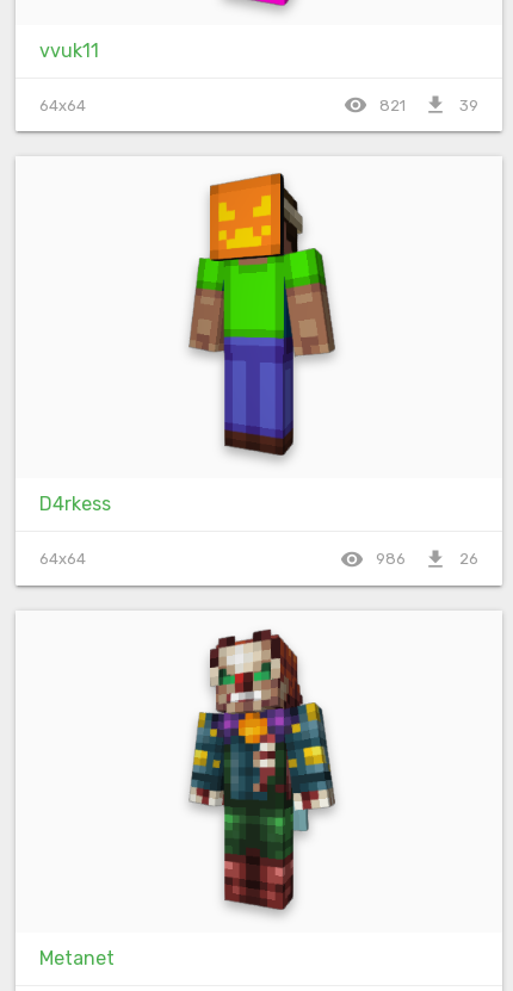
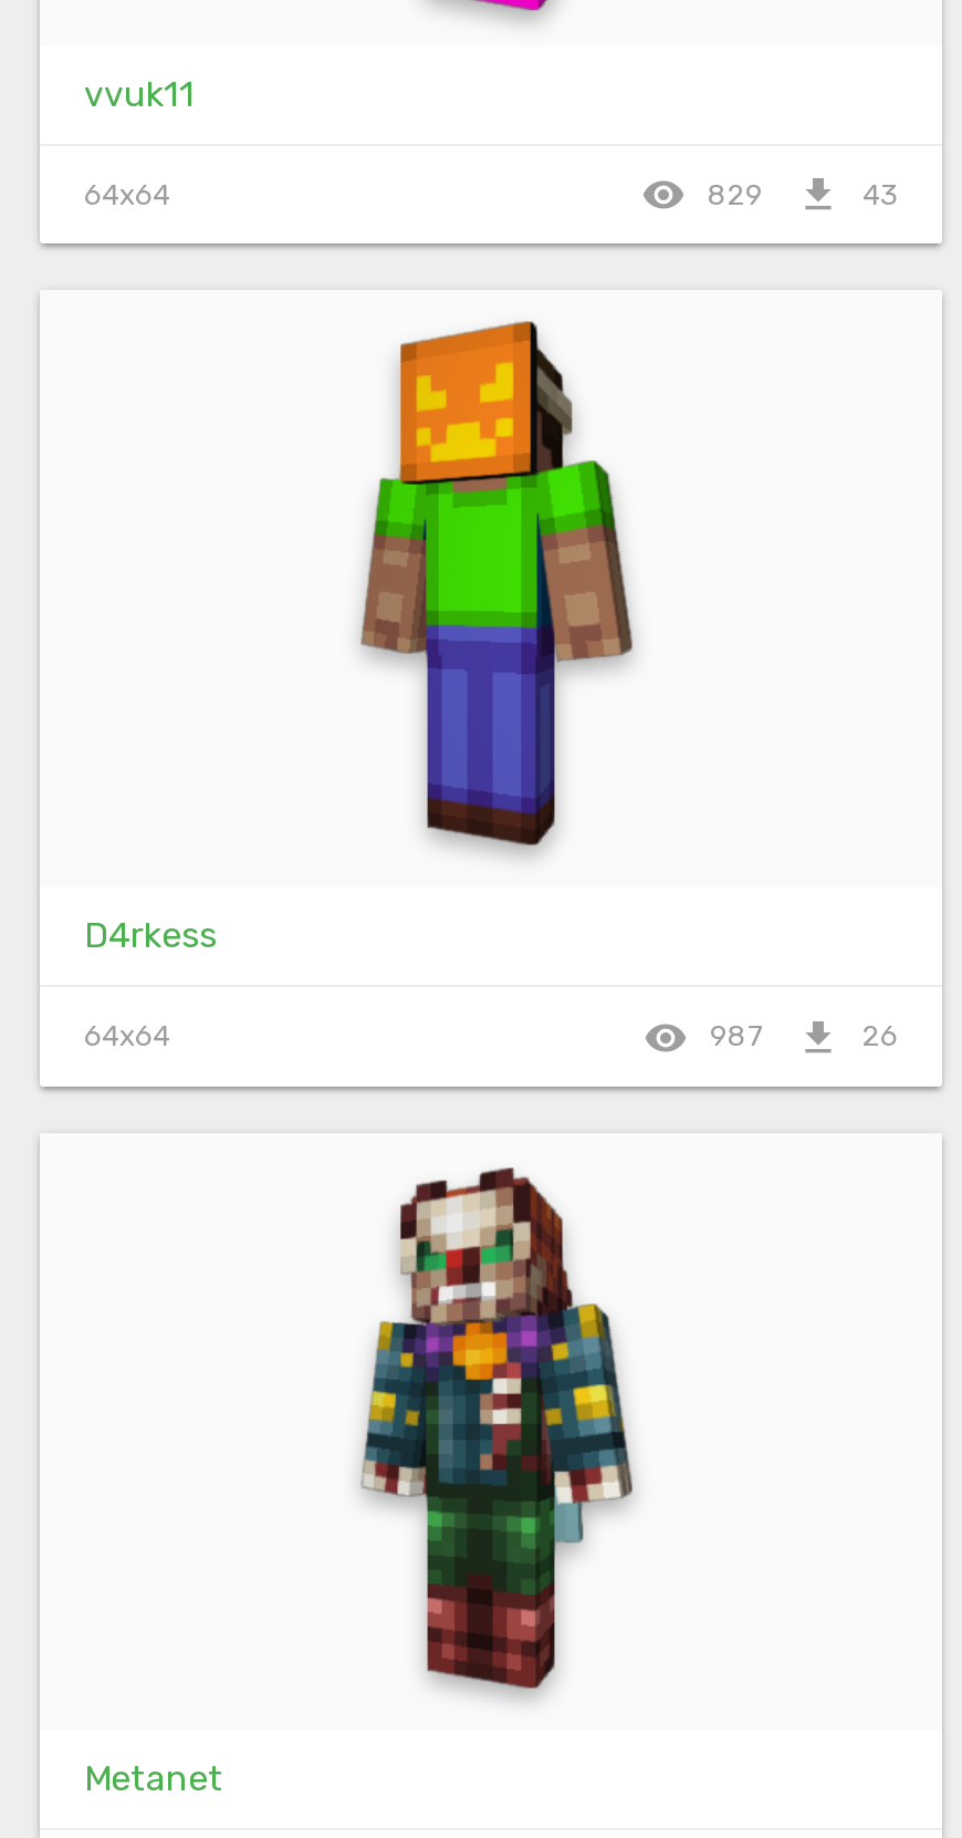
[379,96,406,113] 821 -> [708,177,763,210] 829
[459,96,478,113] 39 -> [862,177,898,210] 43
[376,550,406,567] 986 -> [710,1020,763,1053] 987

